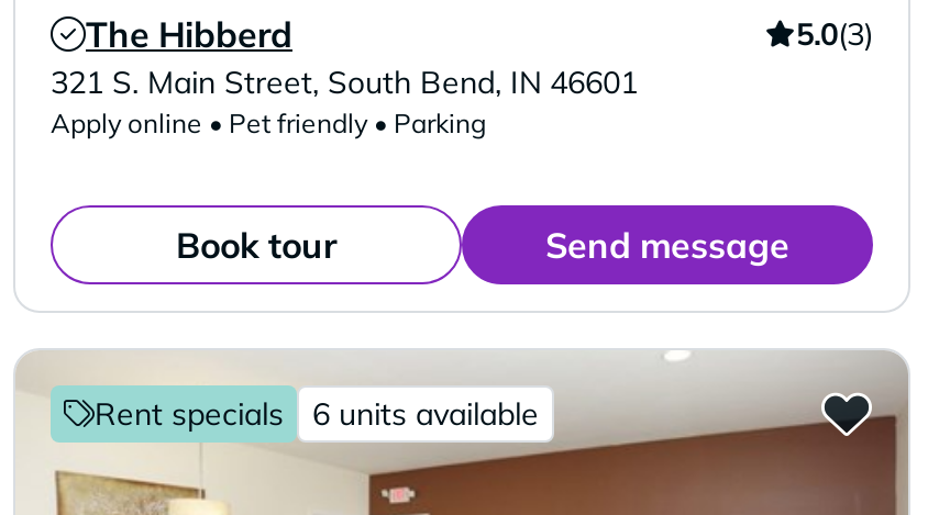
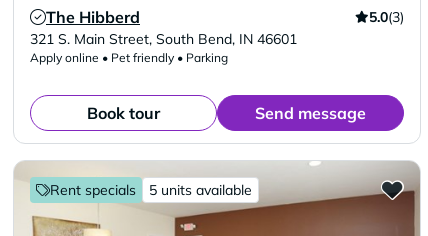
[312,394,539,434] 6 units available -> [149,181,252,199] 5 units available

